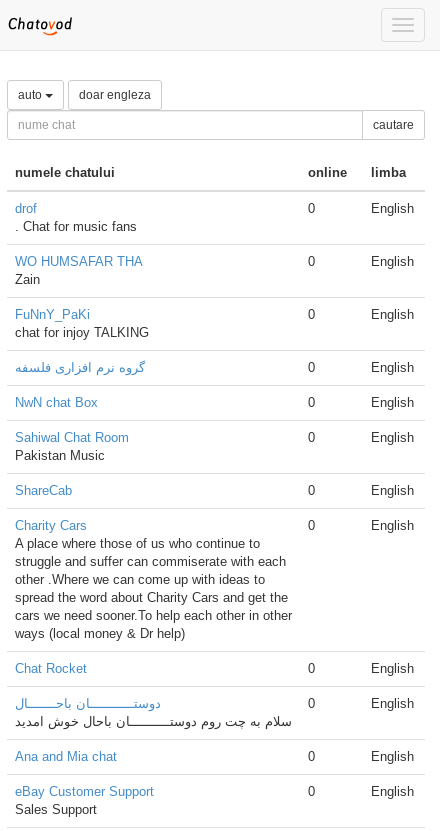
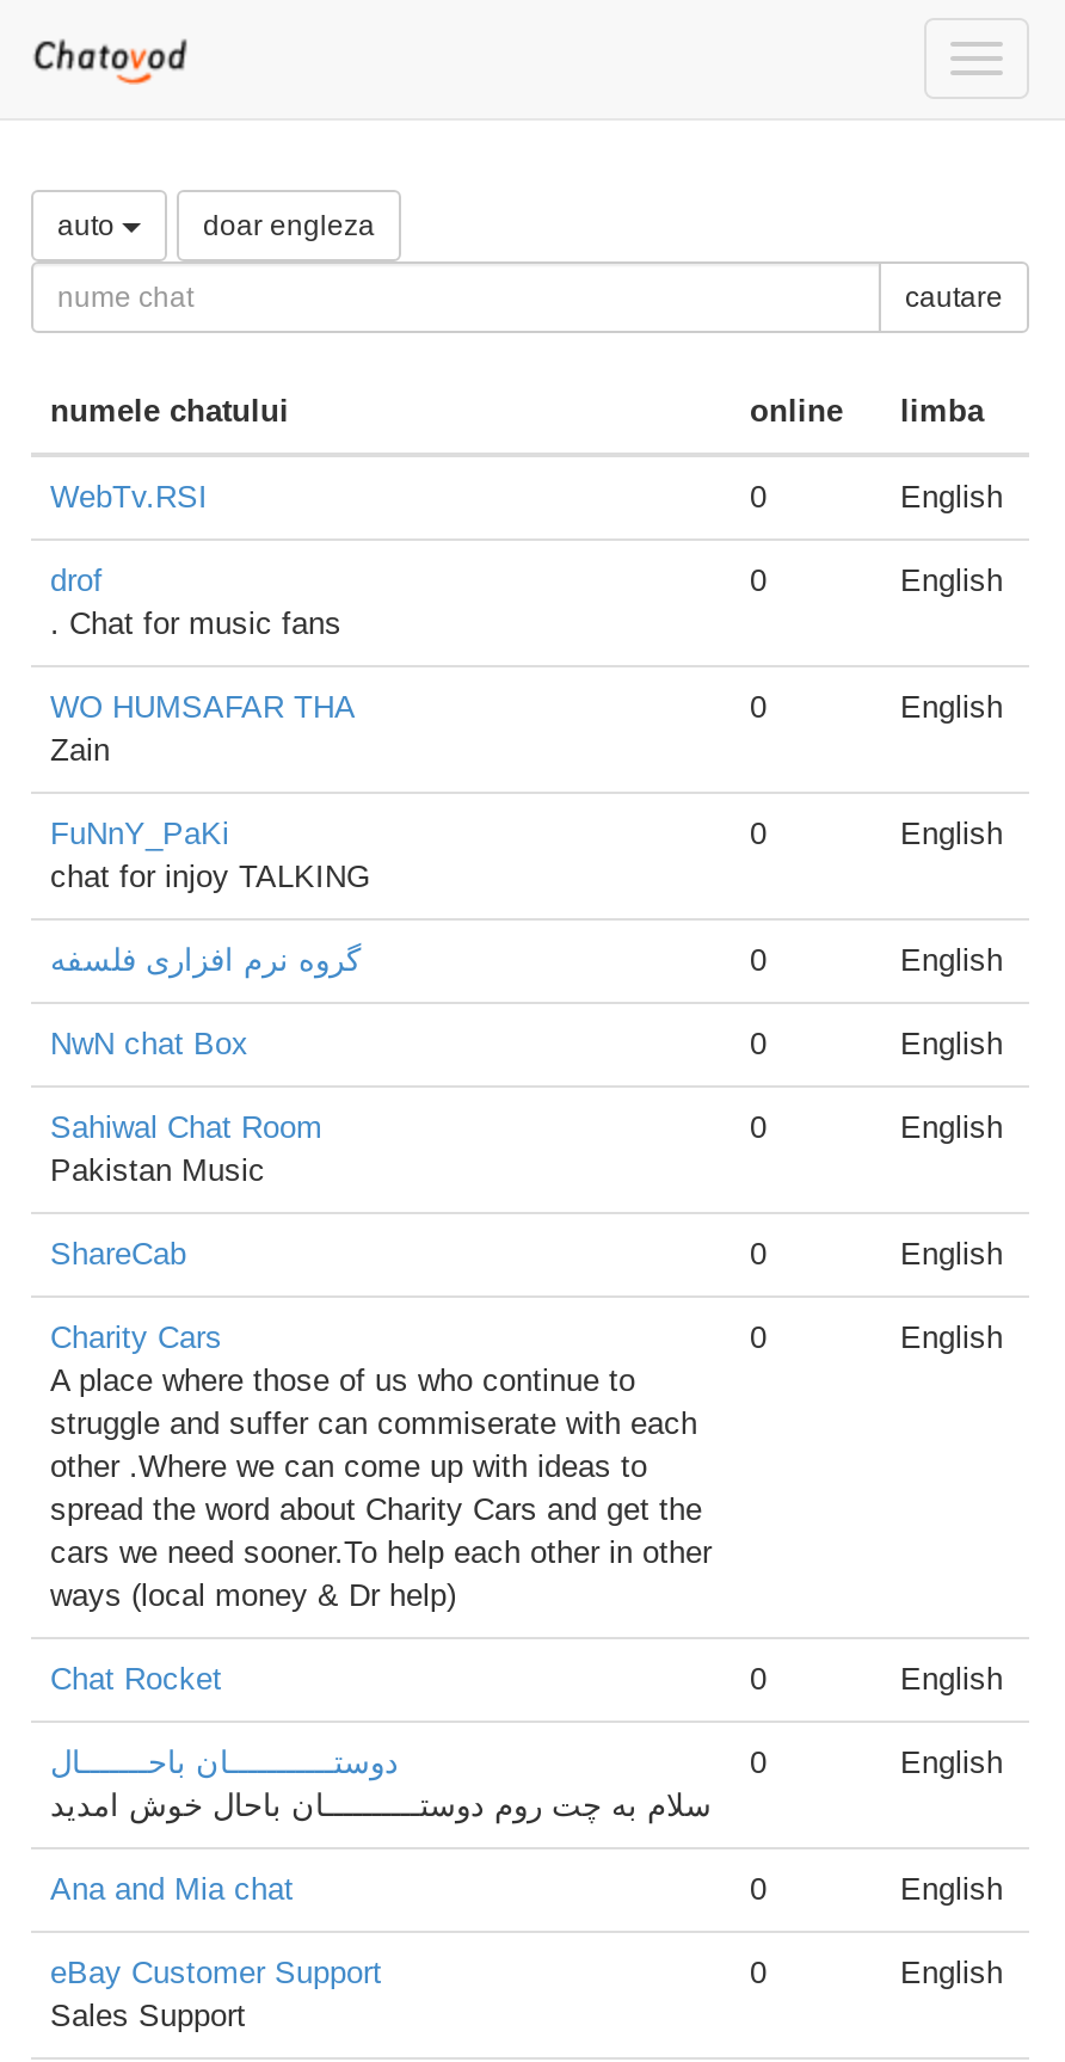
none -> [50,479,1003,515] WebTv.RSI | 0 | English

